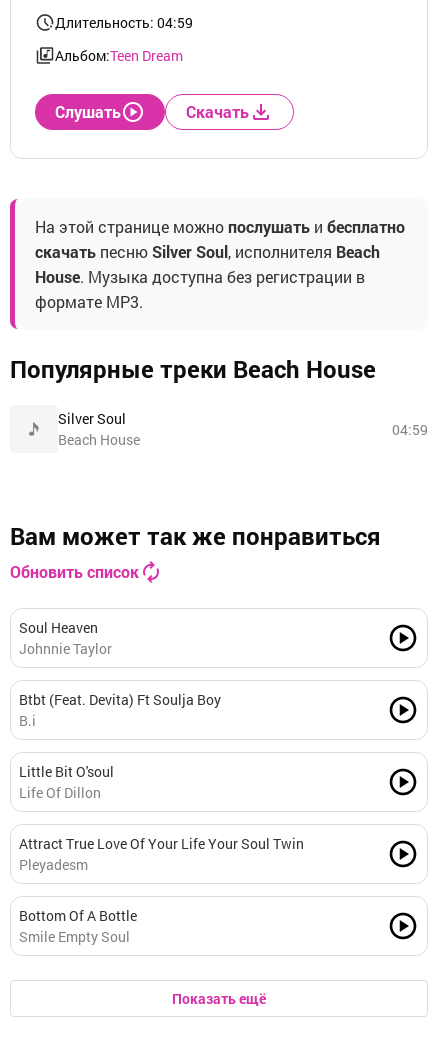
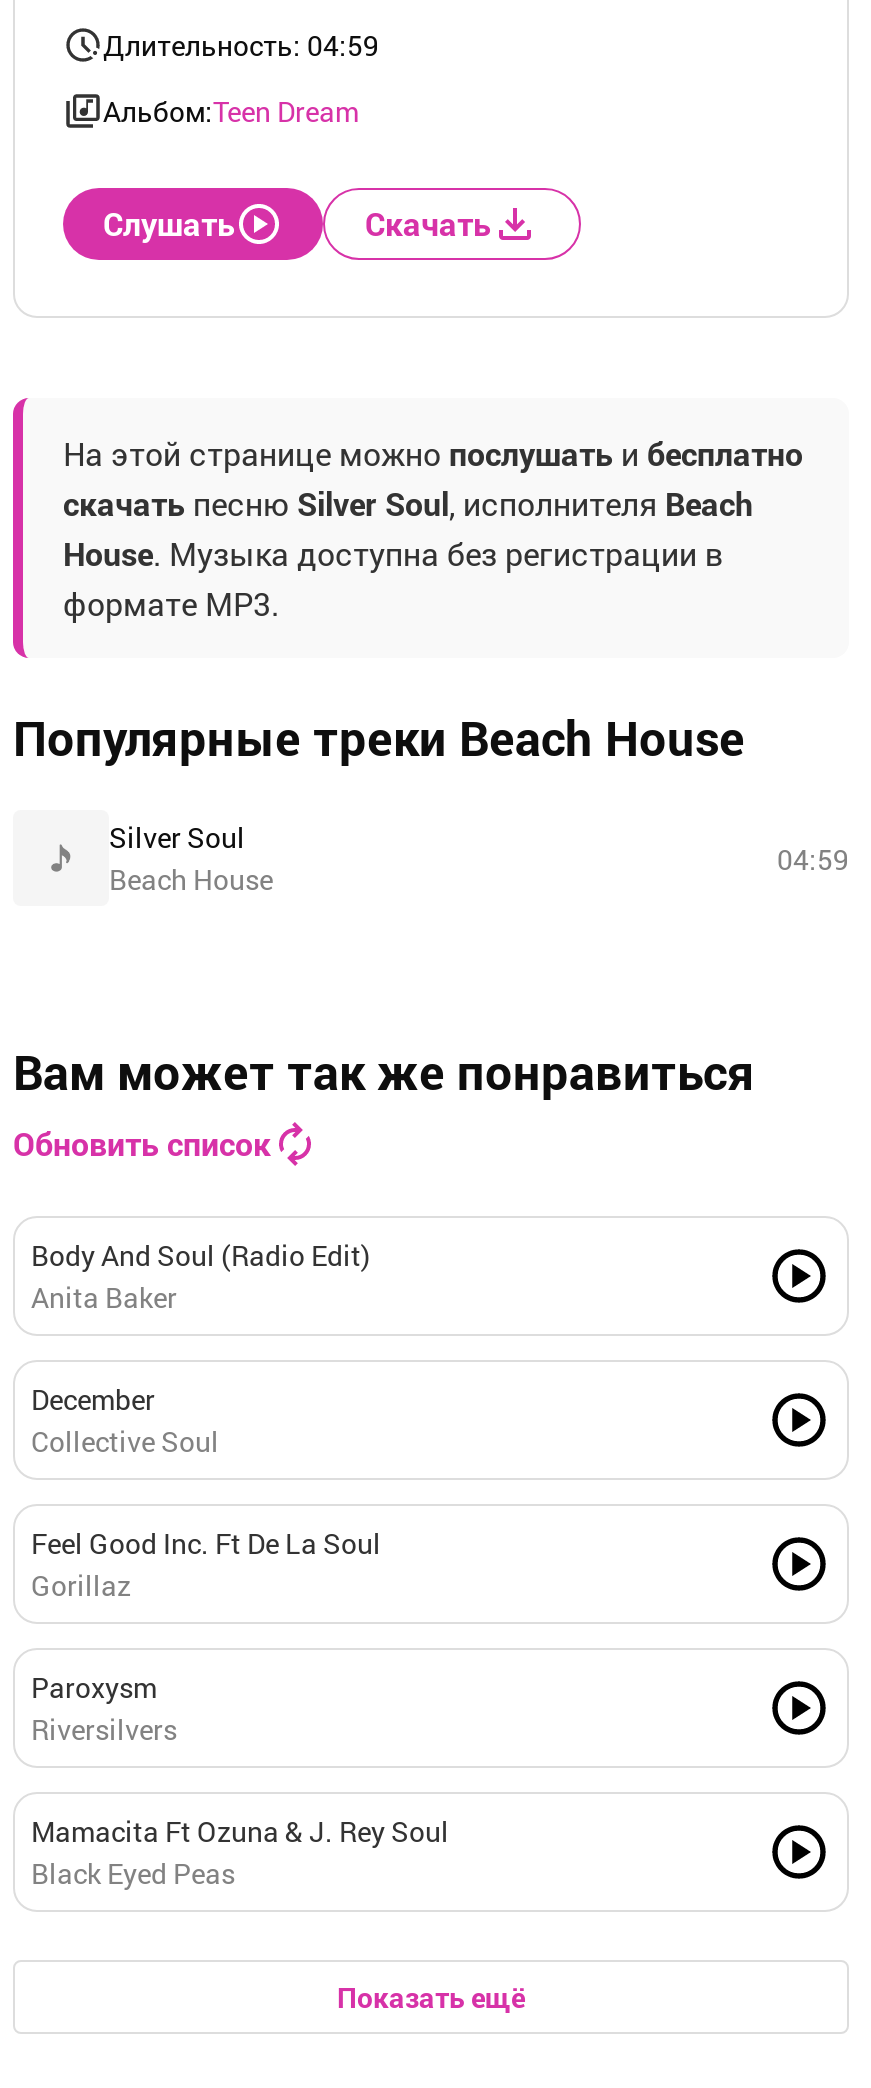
[19,618,112,658] Soul Heaven | Johnnie Taylor -> [31,1236,371,1316] Body And Soul (Radio Edit) | Anita Baker
[19,690,221,730] Btbt (Feat. Devita) Ft Soulja Boy | B.i -> [31,1380,219,1460] December | Collective Soul
[19,762,114,802] Little Bit O'soul | Life Of Dillon -> [31,1524,381,1604] Feel Good Inc. Ft De La Soul | Gorillaz
[19,834,304,874] Attract True Love Of Your Life Your Soul Twin | Pleyadesm -> [31,1668,177,1748] Paroxysm | Riversilvers
[19,906,137,946] Bottom Of A Bottle | Smile Empty Soul -> [31,1812,449,1892] Mamacita Ft Ozuna & J. Rey Soul | Black Eyed Peas

